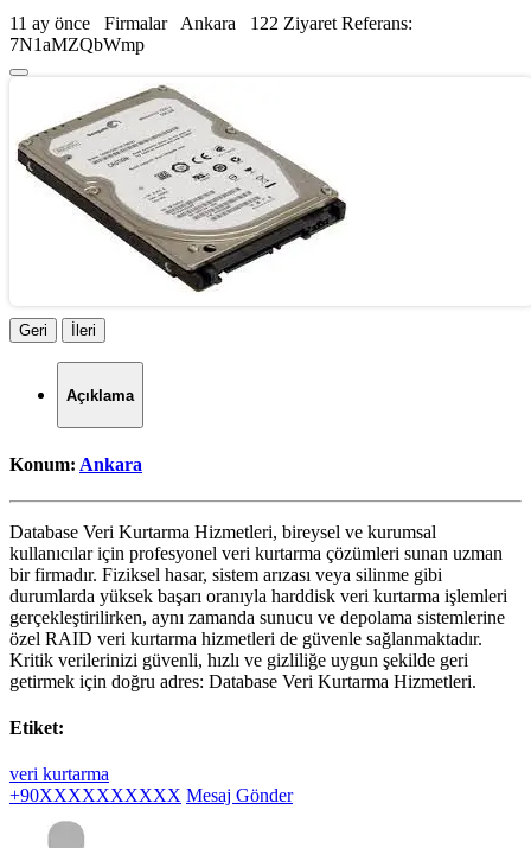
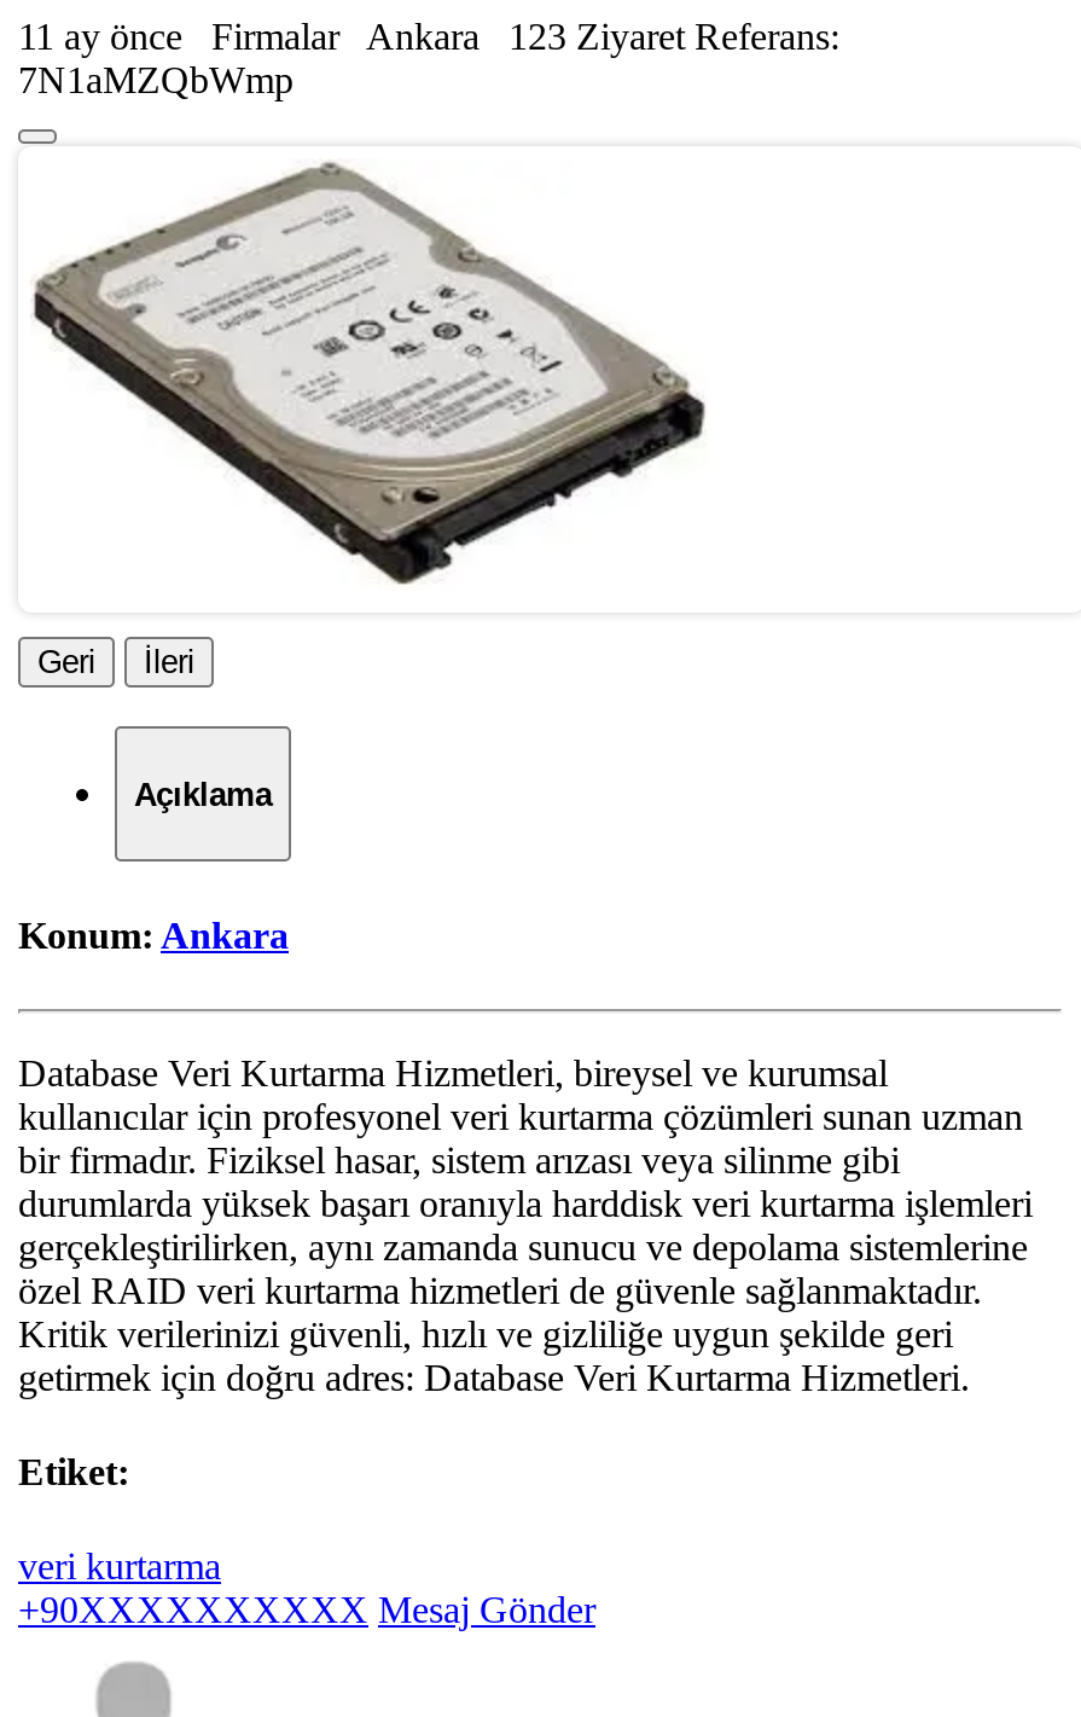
[104,13,412,33] Firmalar Ankara 122 Ziyaret Referans: -> [211,15,839,57] Firmalar Ankara 123 Ziyaret Referans:

